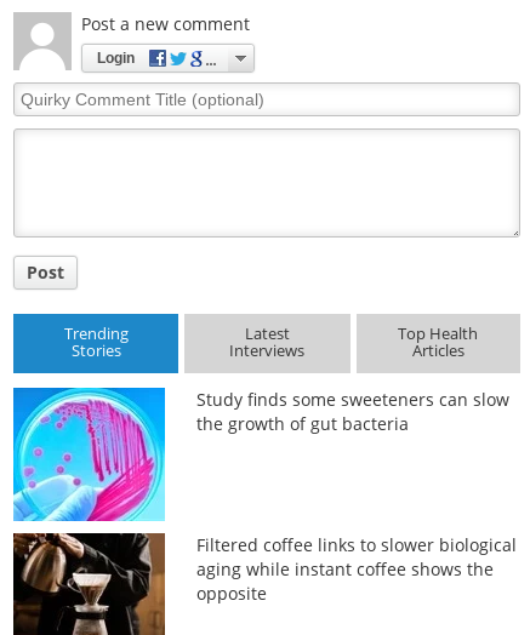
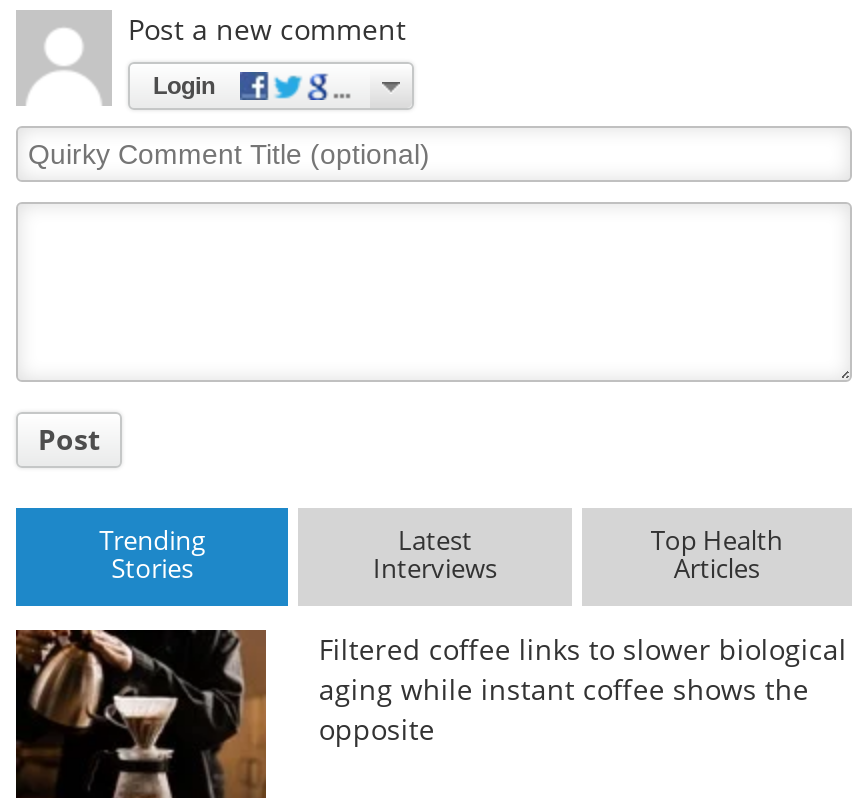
[12,387,510,522] [image] | Study finds some sweeteners can slow | the growth of gut bacteria -> none

